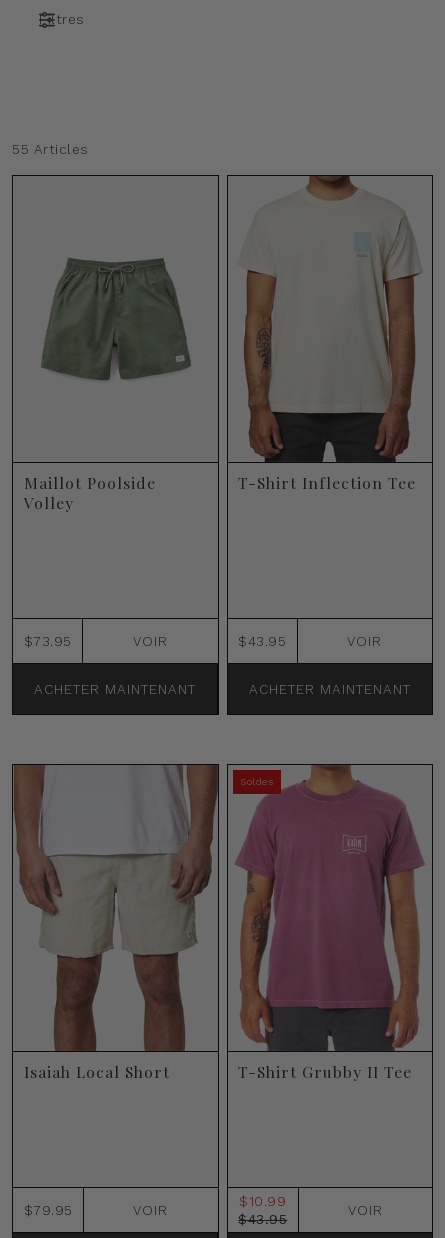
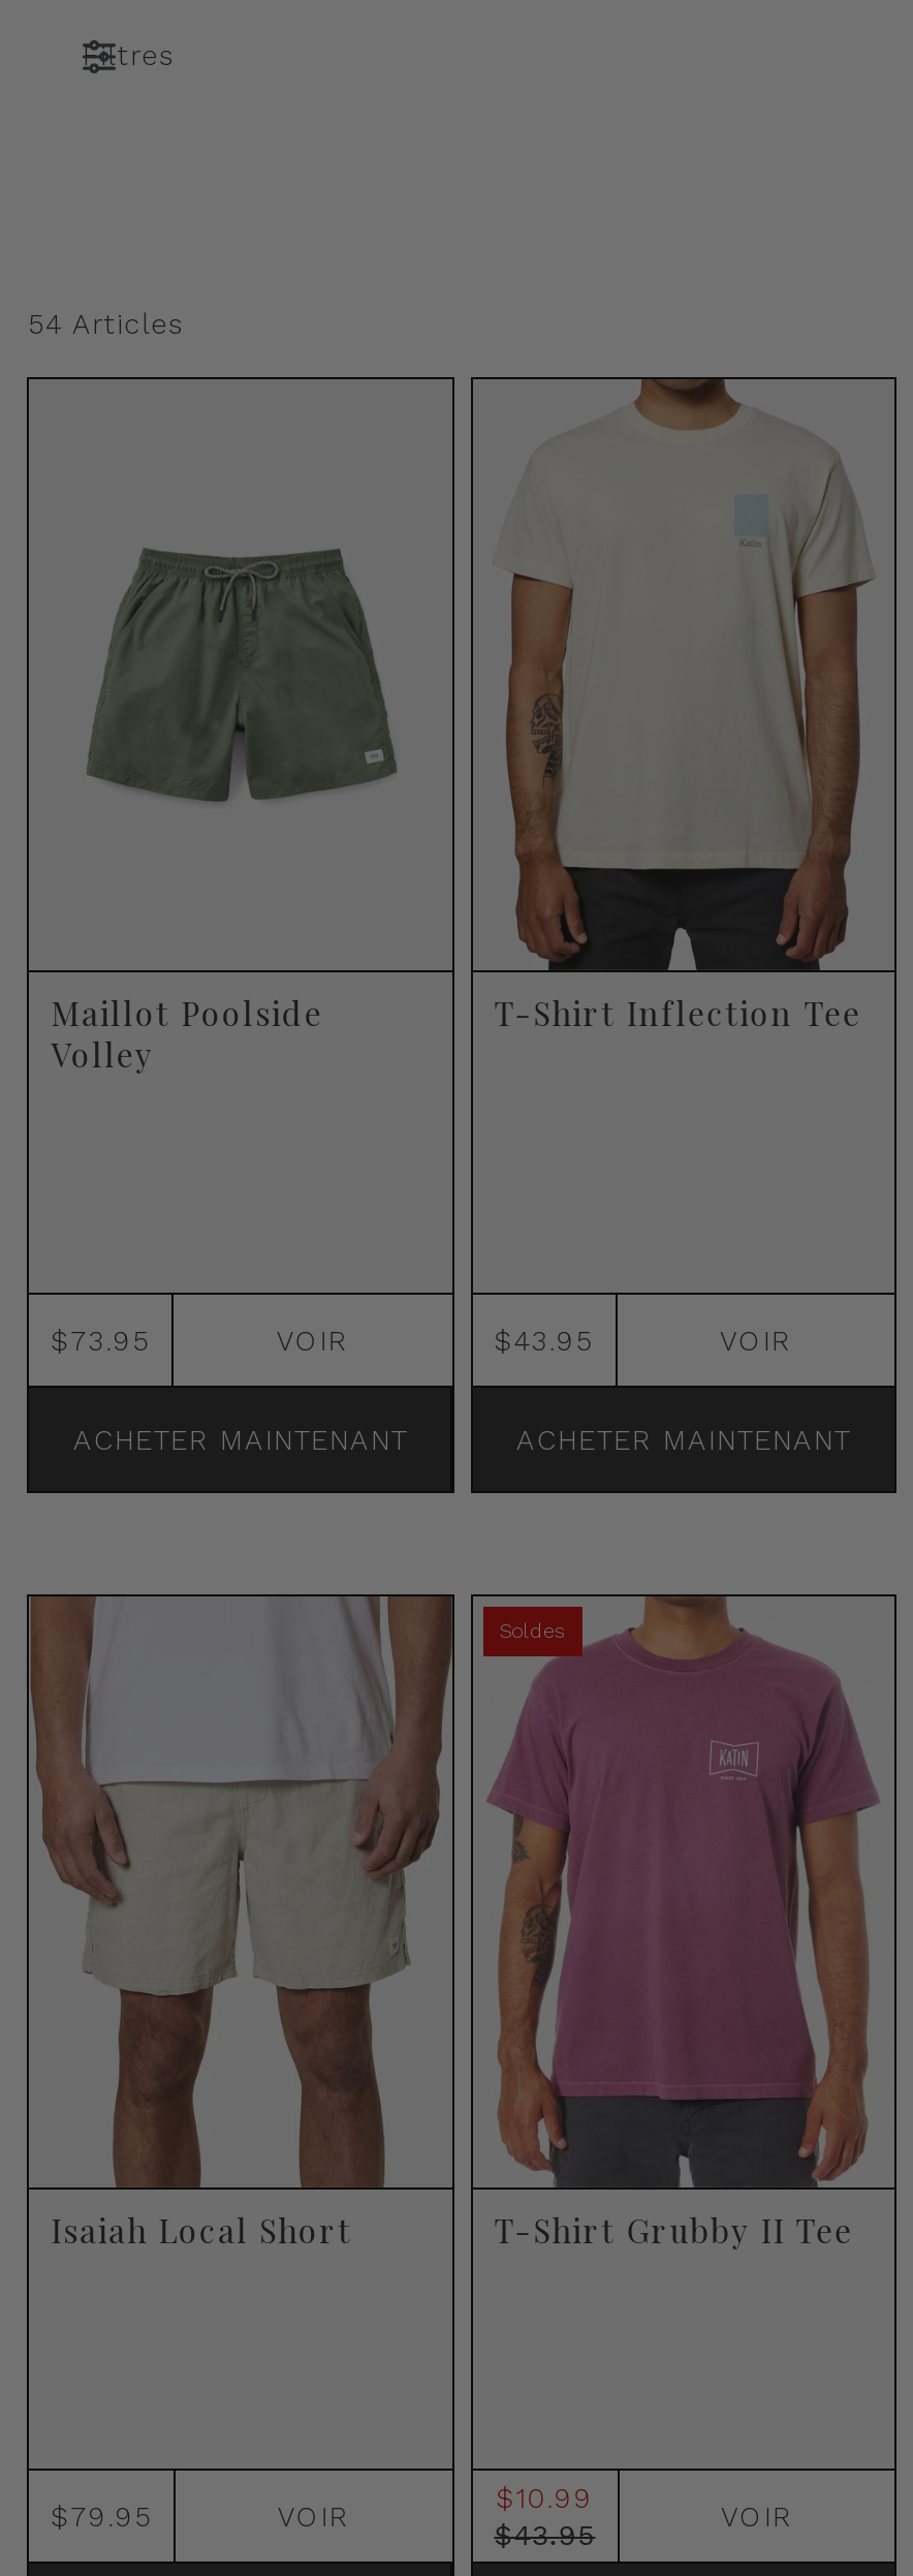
[12,141,89,157] 55 Articles -> [28,307,186,340] 54 Articles

